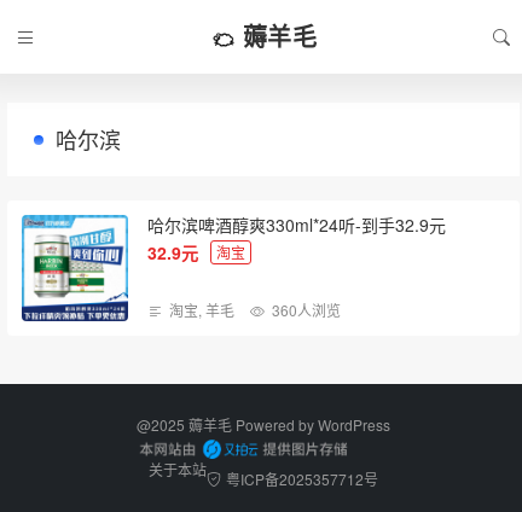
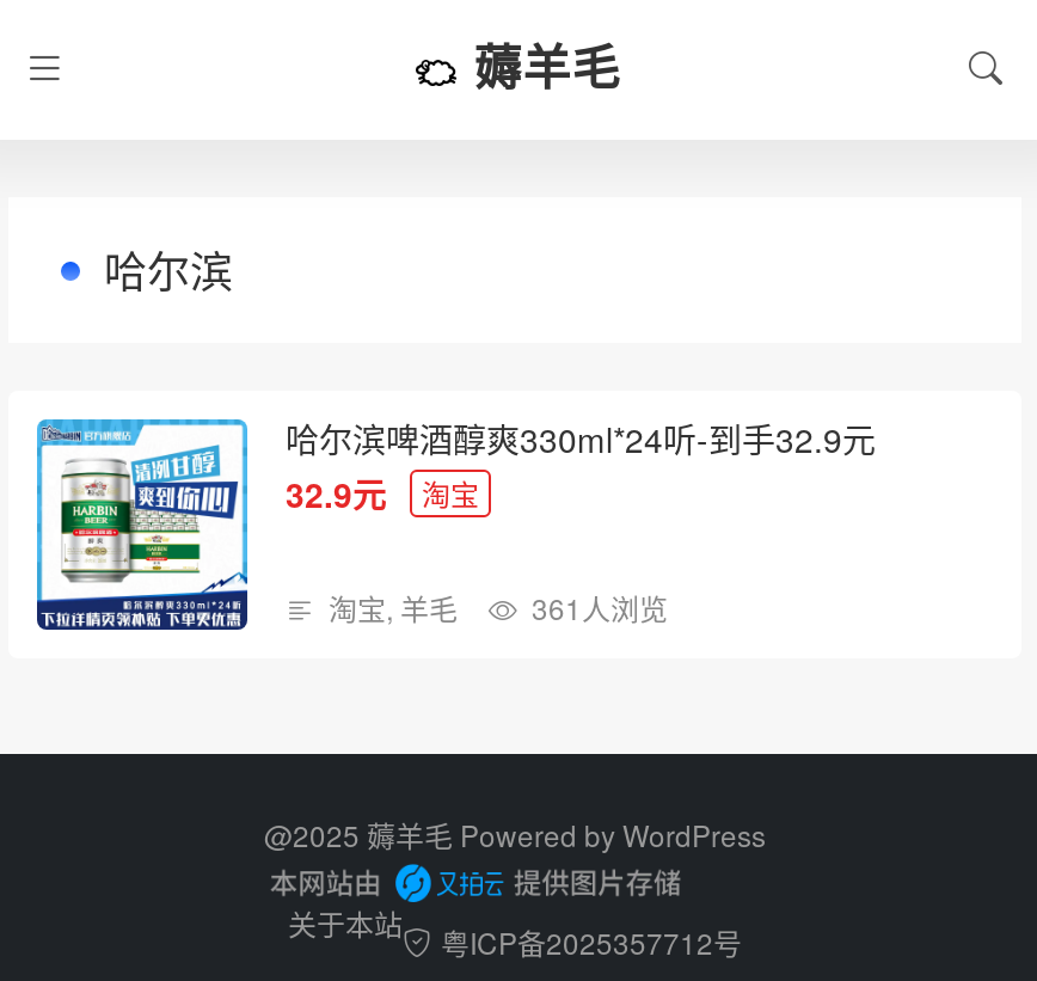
[169,299,341,320] 淘宝,羊毛 360人浏览 -> [329,587,668,627] 淘宝,羊毛 361人浏览

